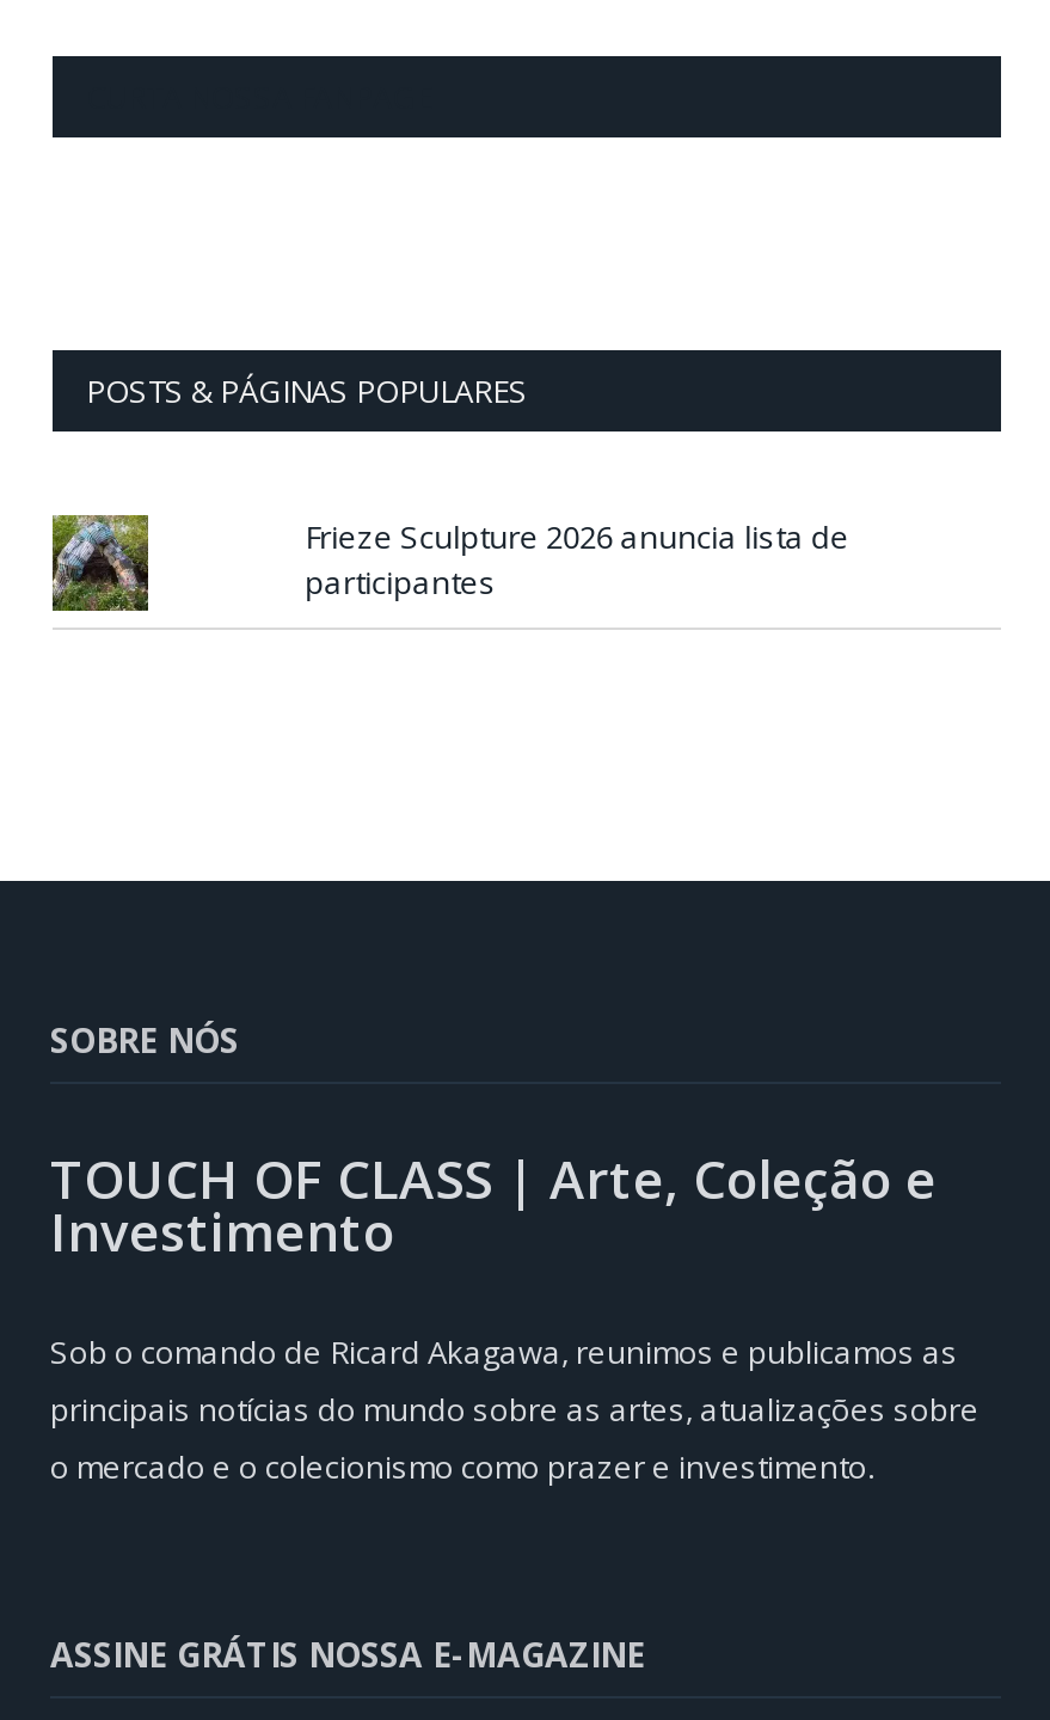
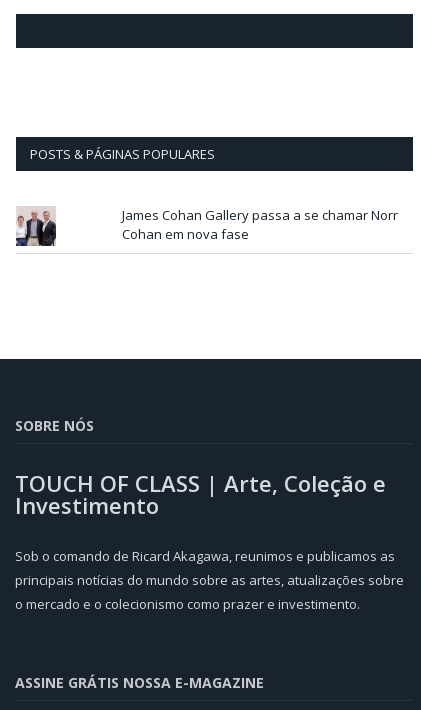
[50,513,151,611] [image] -> [16,206,56,246] [image]
[305,515,850,603] Frieze Sculpture 2026 anuncia lista de | participantes -> [122,206,398,243] James Cohan Gallery passa a se chamar Norr | Cohan em nova fase

